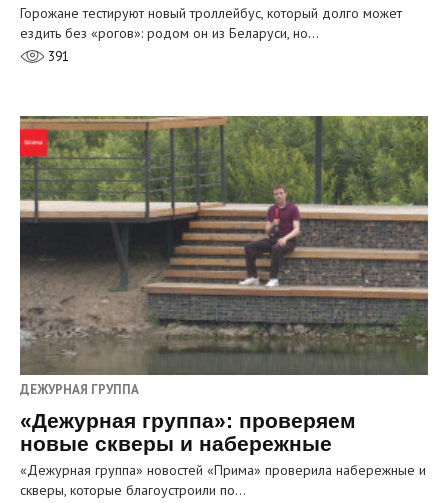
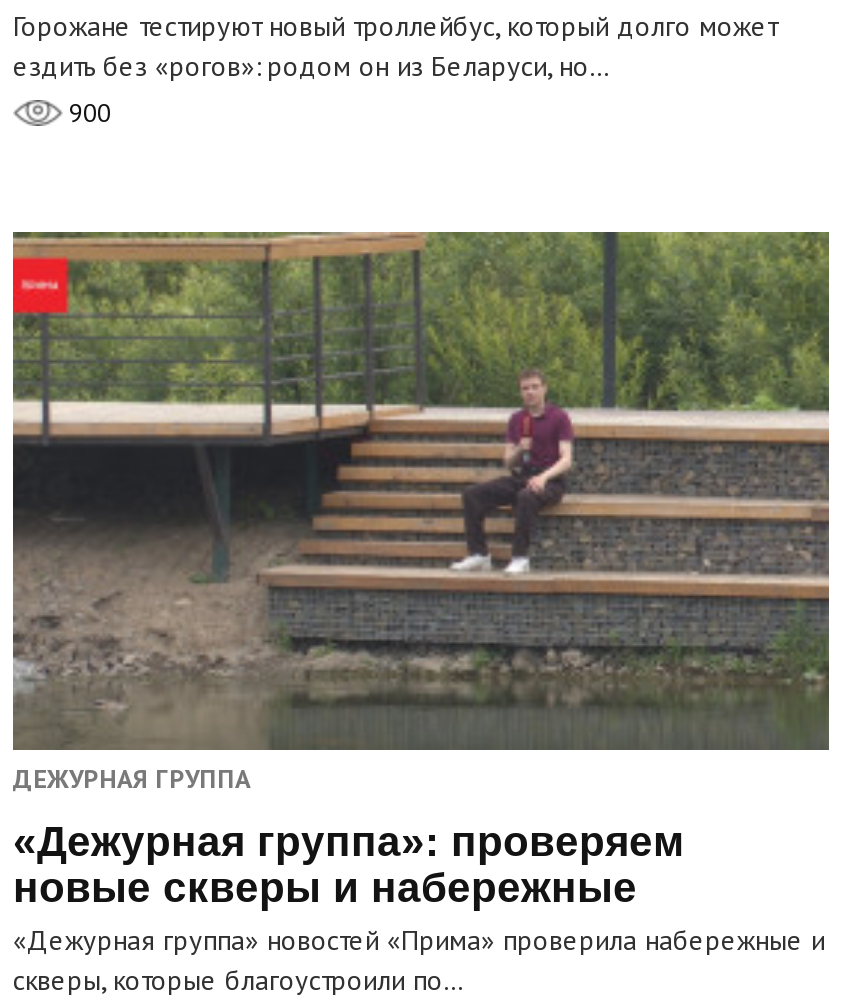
[45,48,69,65] 391 -> [63,97,111,131] 900

